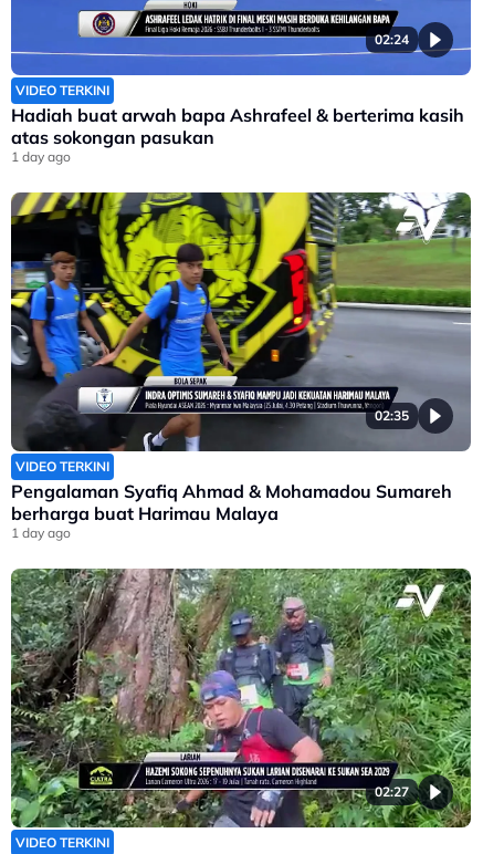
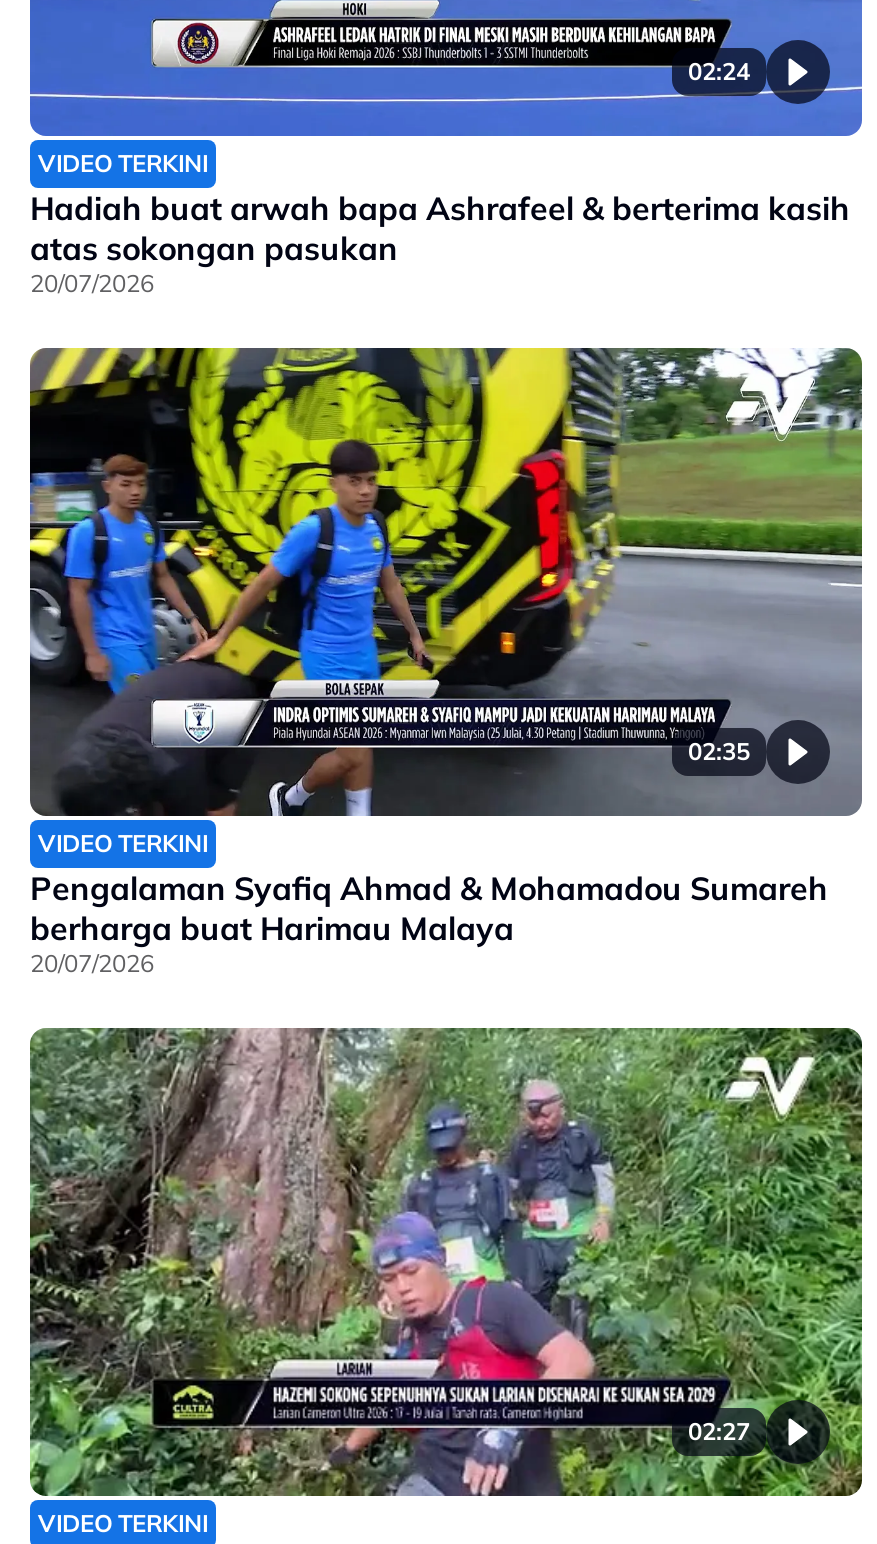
[11,148,71,165] 1 day ago -> [30,268,154,298] 20/07/2026
[11,524,71,541] 1 day ago -> [30,948,154,978] 20/07/2026

